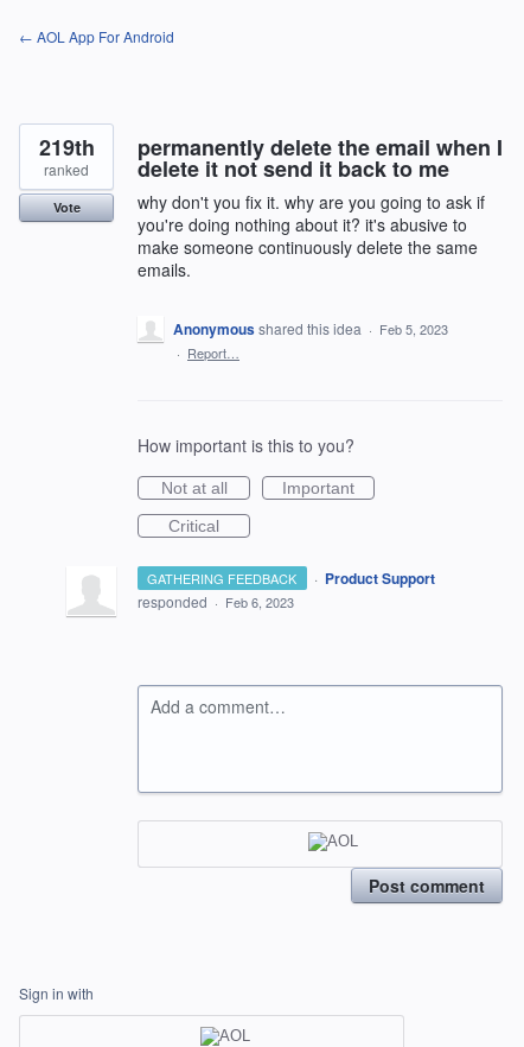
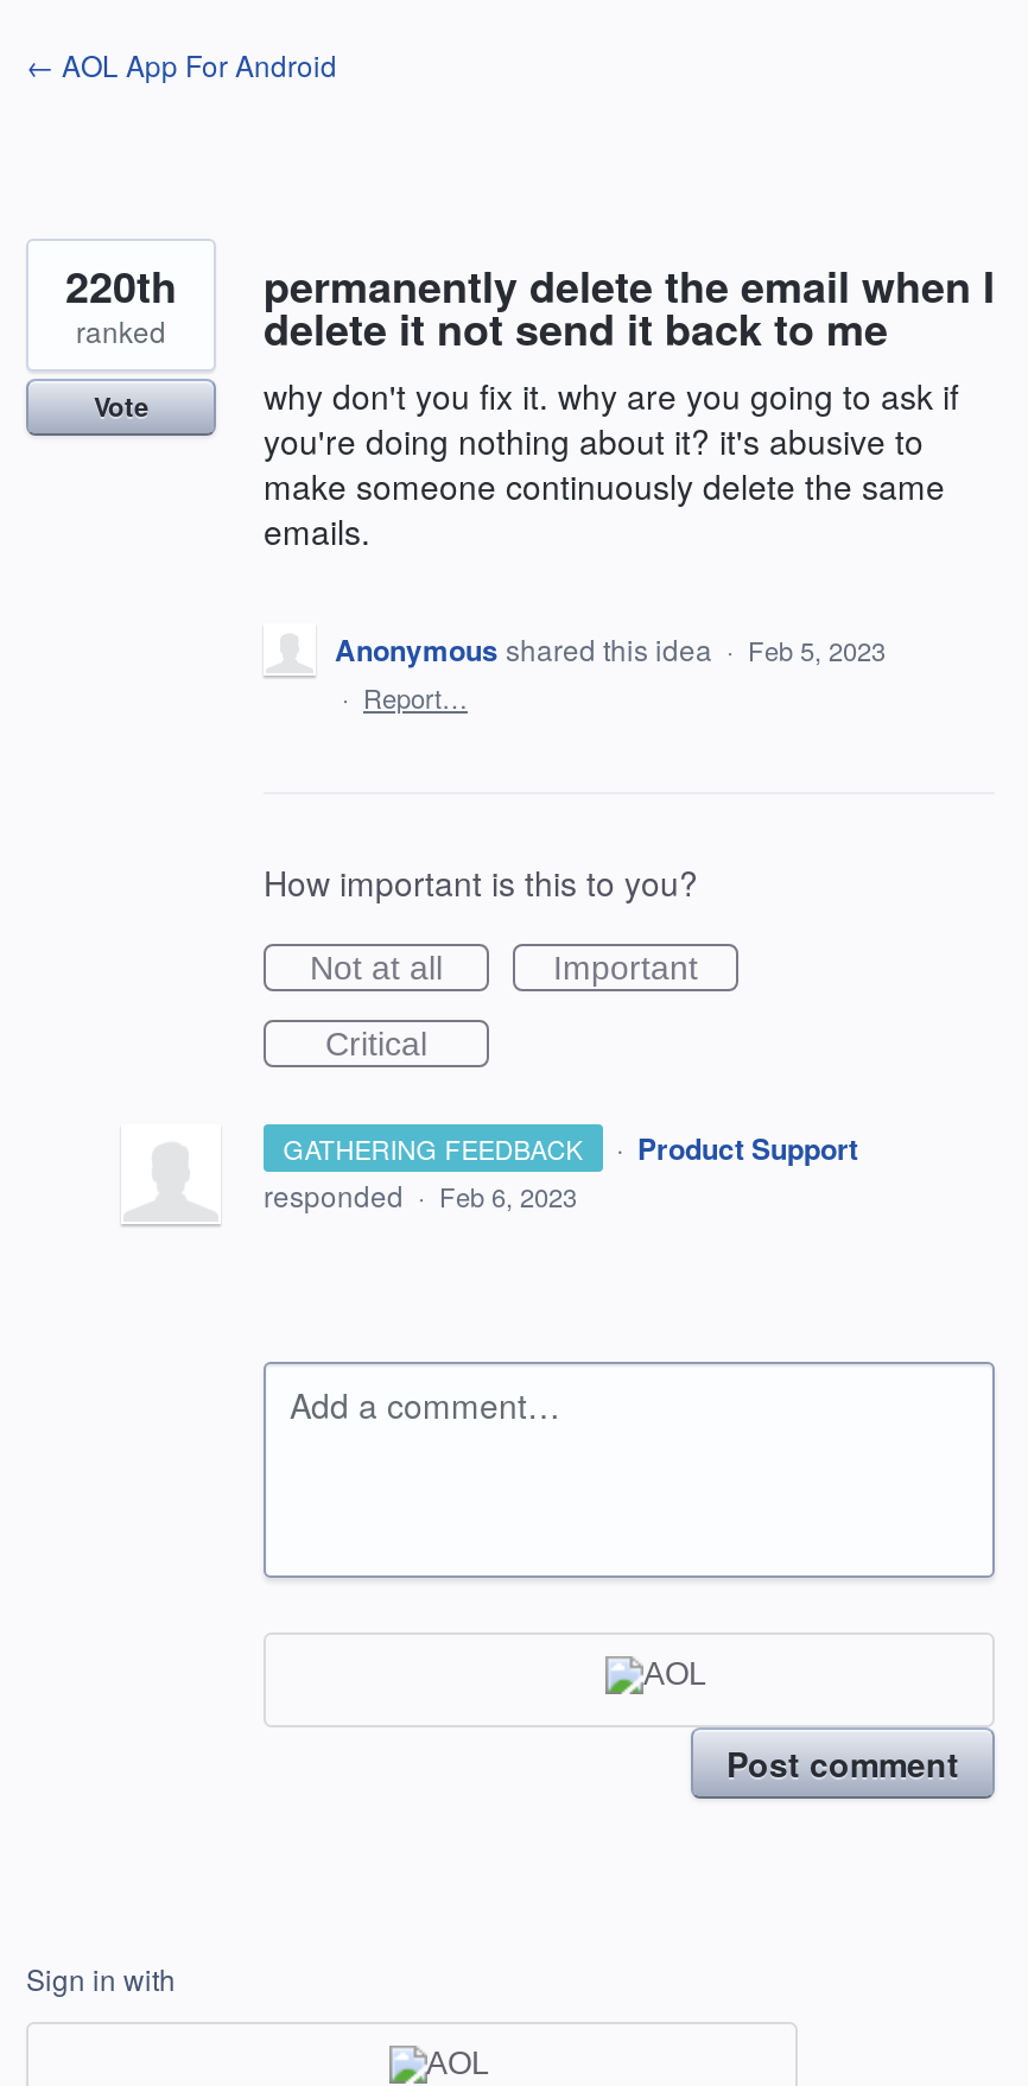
[39,132,503,163] 219th permanently delete the email when I -> [65,255,995,317] 220th permanently delete the email when I

